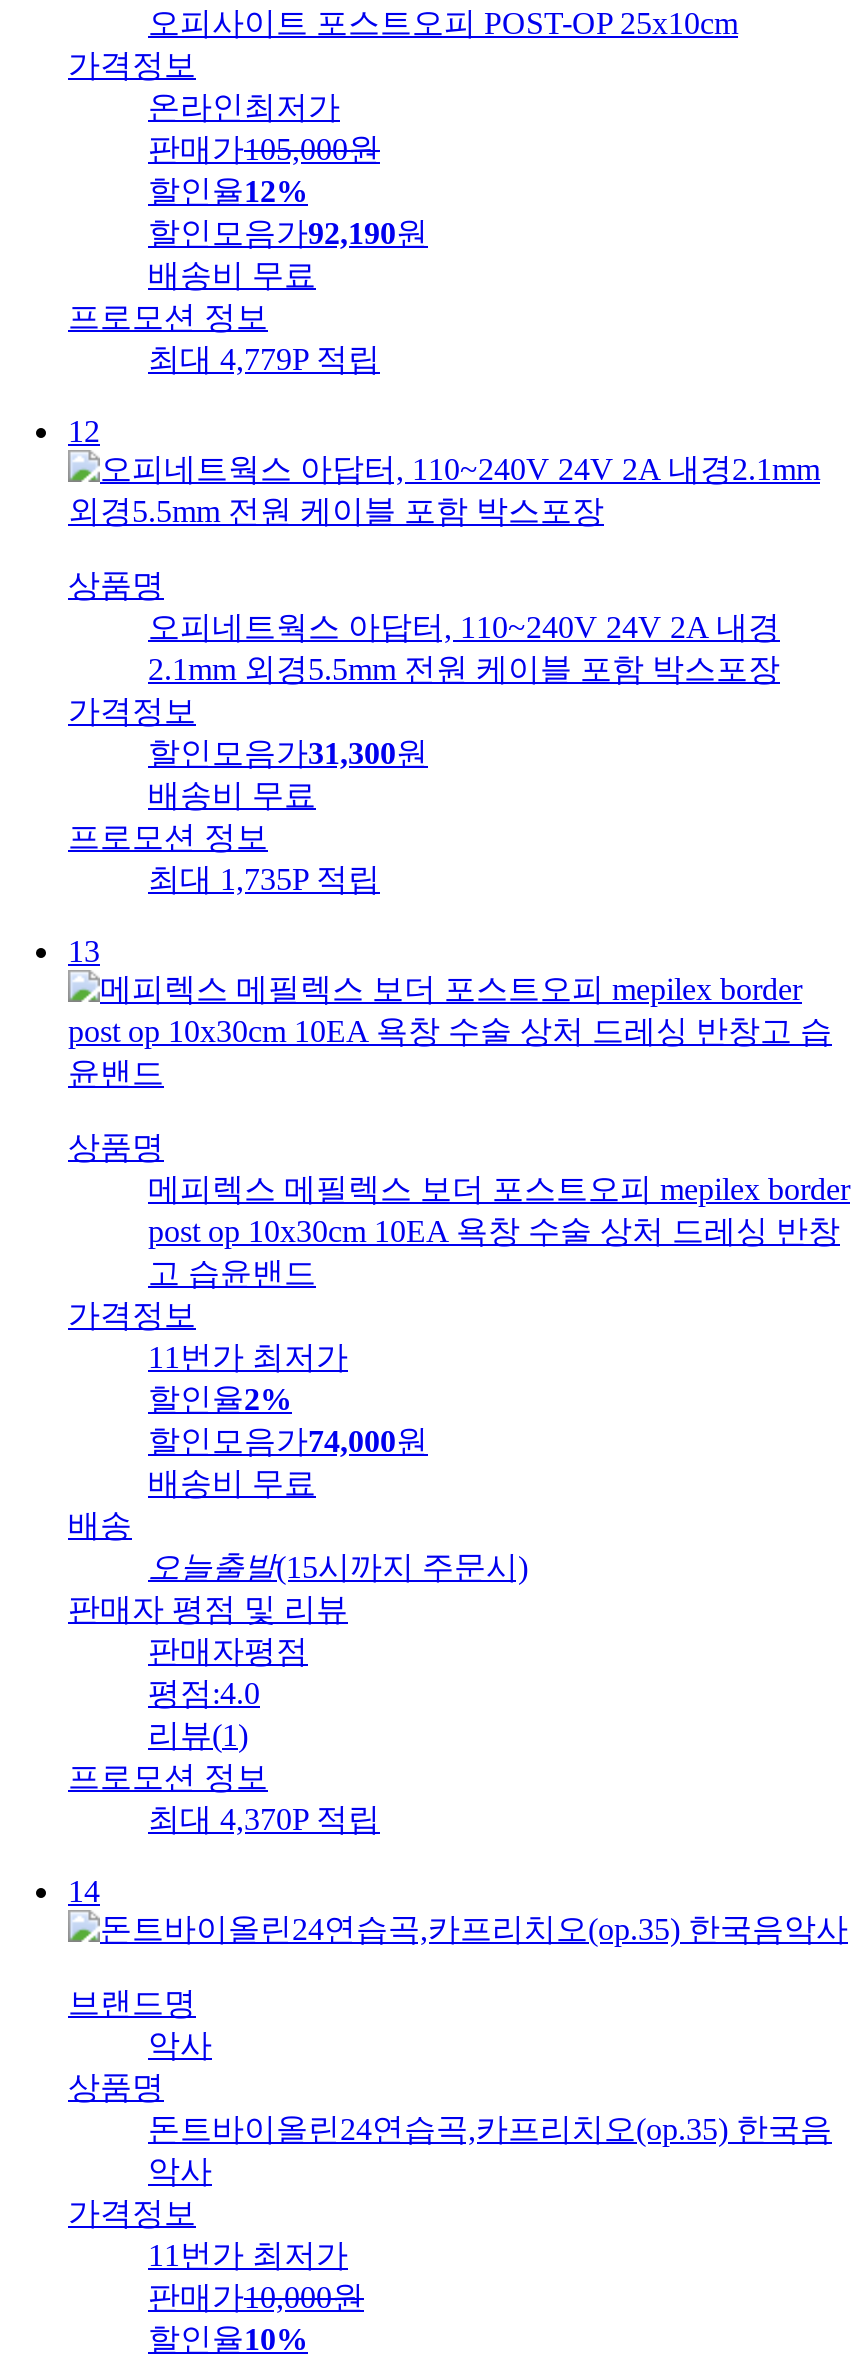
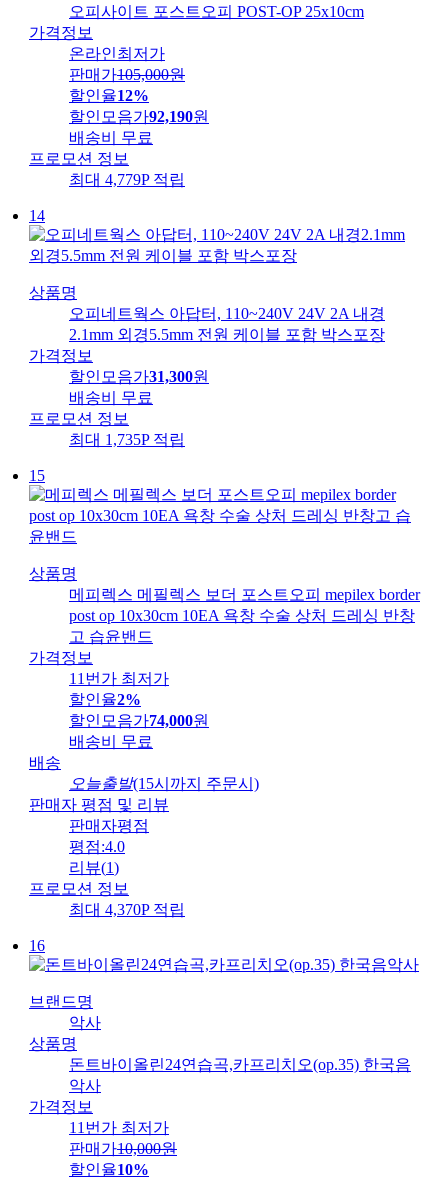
[68,414,100,448] 12 -> [29,207,45,224] 14
[68,934,100,968] 13 -> [29,467,45,484] 15
[68,1874,100,1908] 14 -> [29,937,45,954] 16

